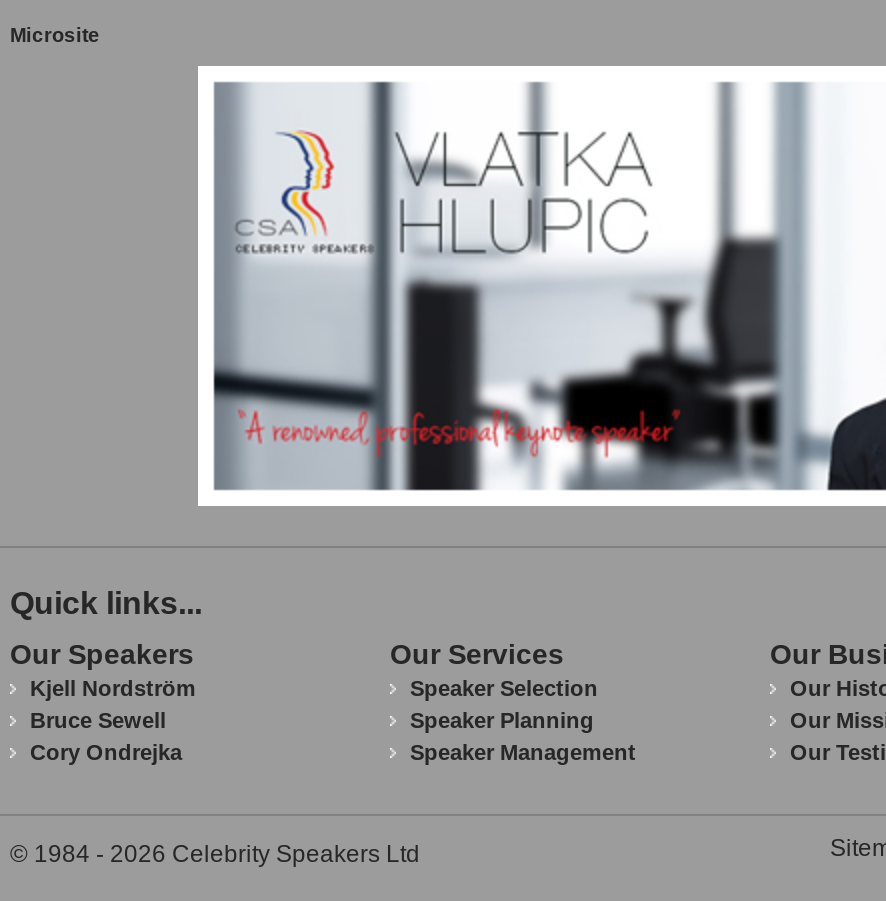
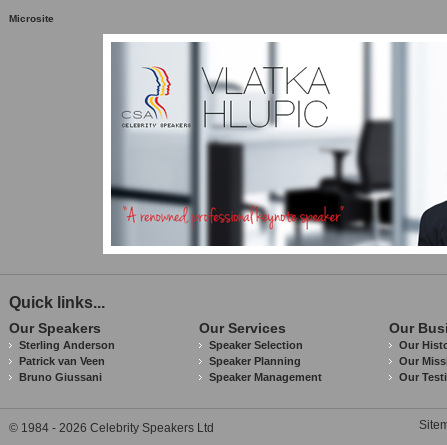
[30,676,196,764] Kjell Nordström | Bruce Sewell | Cory Ondrejka -> [19,339,115,383] Sterling Anderson | Patrick van Veen | Bruno Giussani

